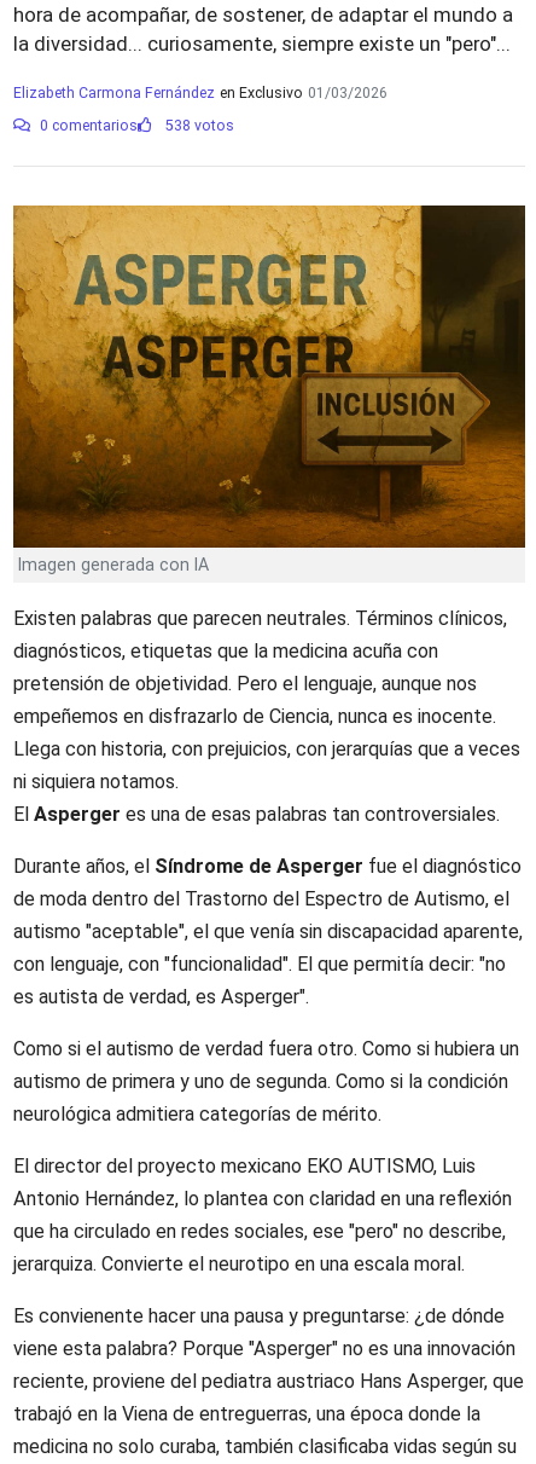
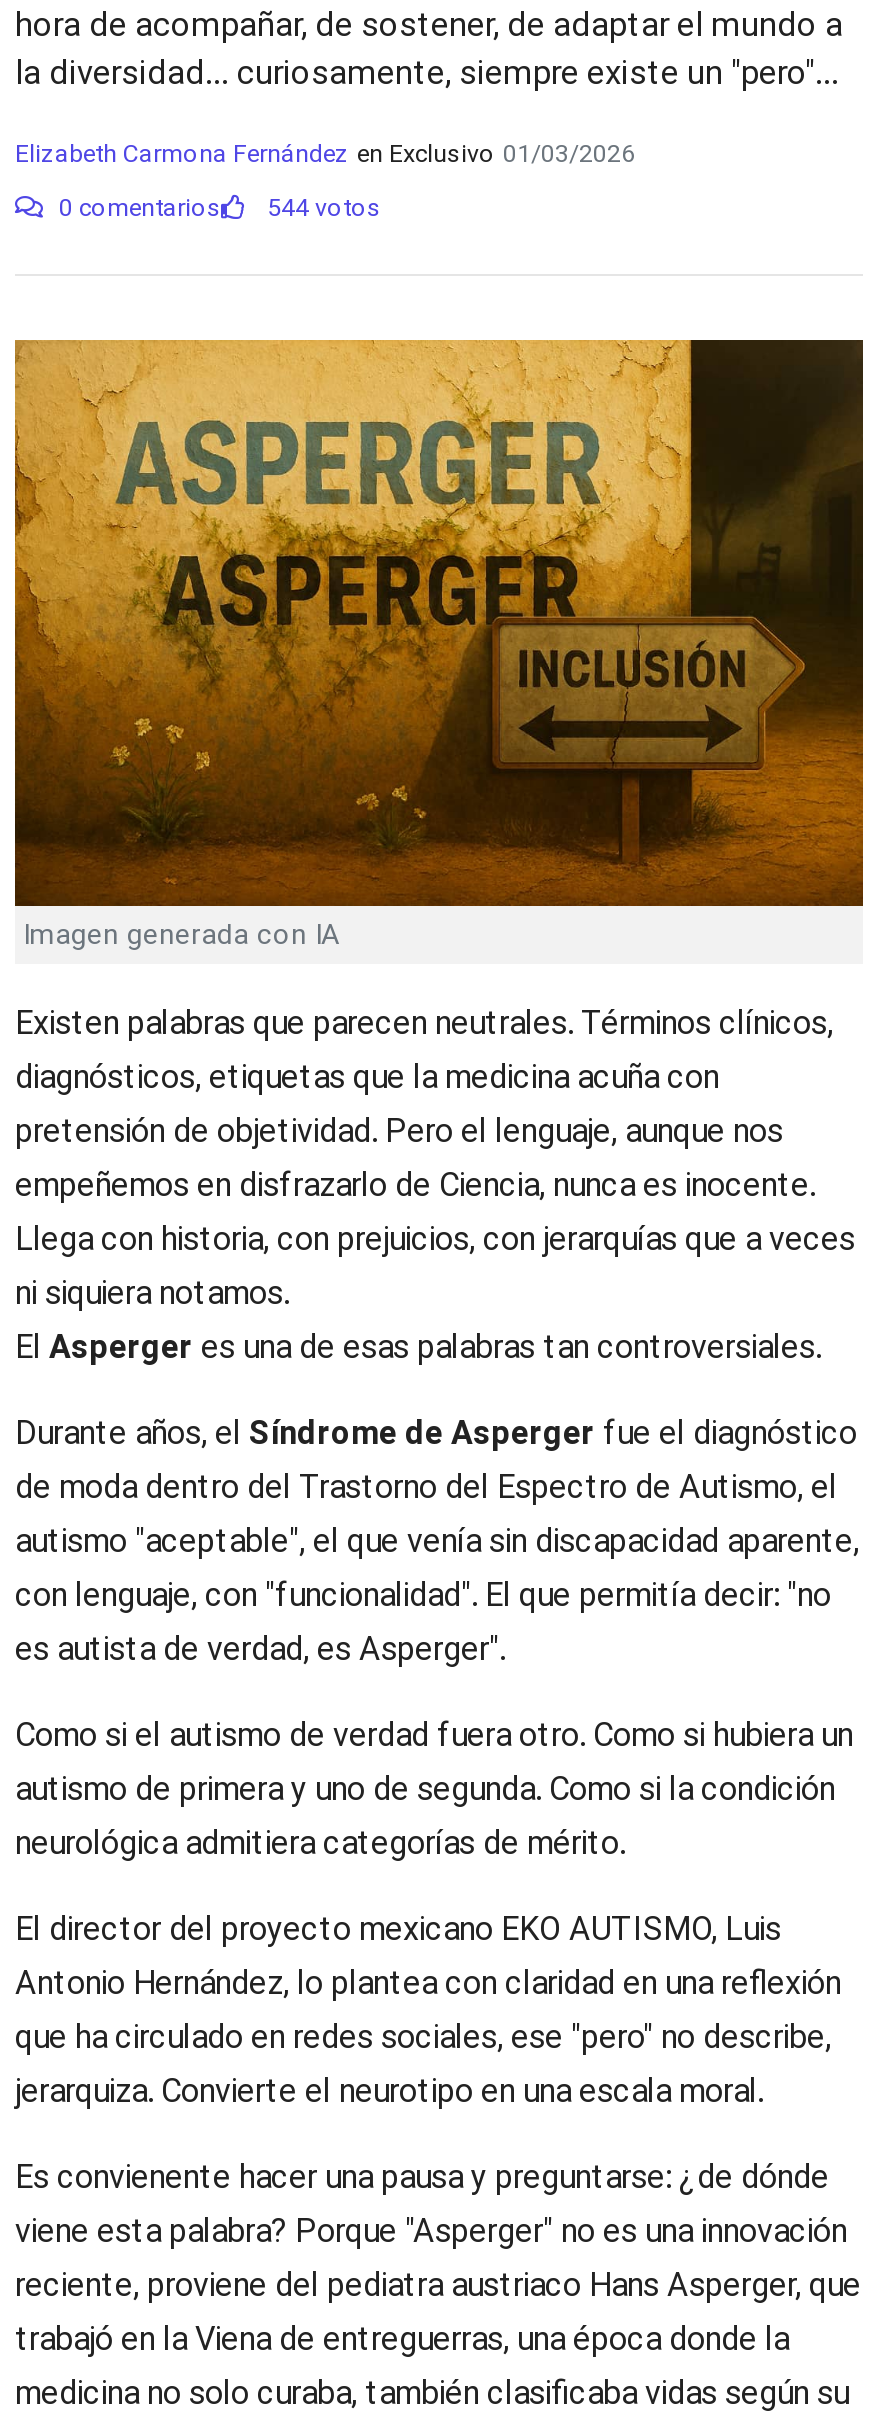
[40,117,234,134] 0 comentarios 538 votos -> [59,194,381,222] 0 comentarios 544 votos

